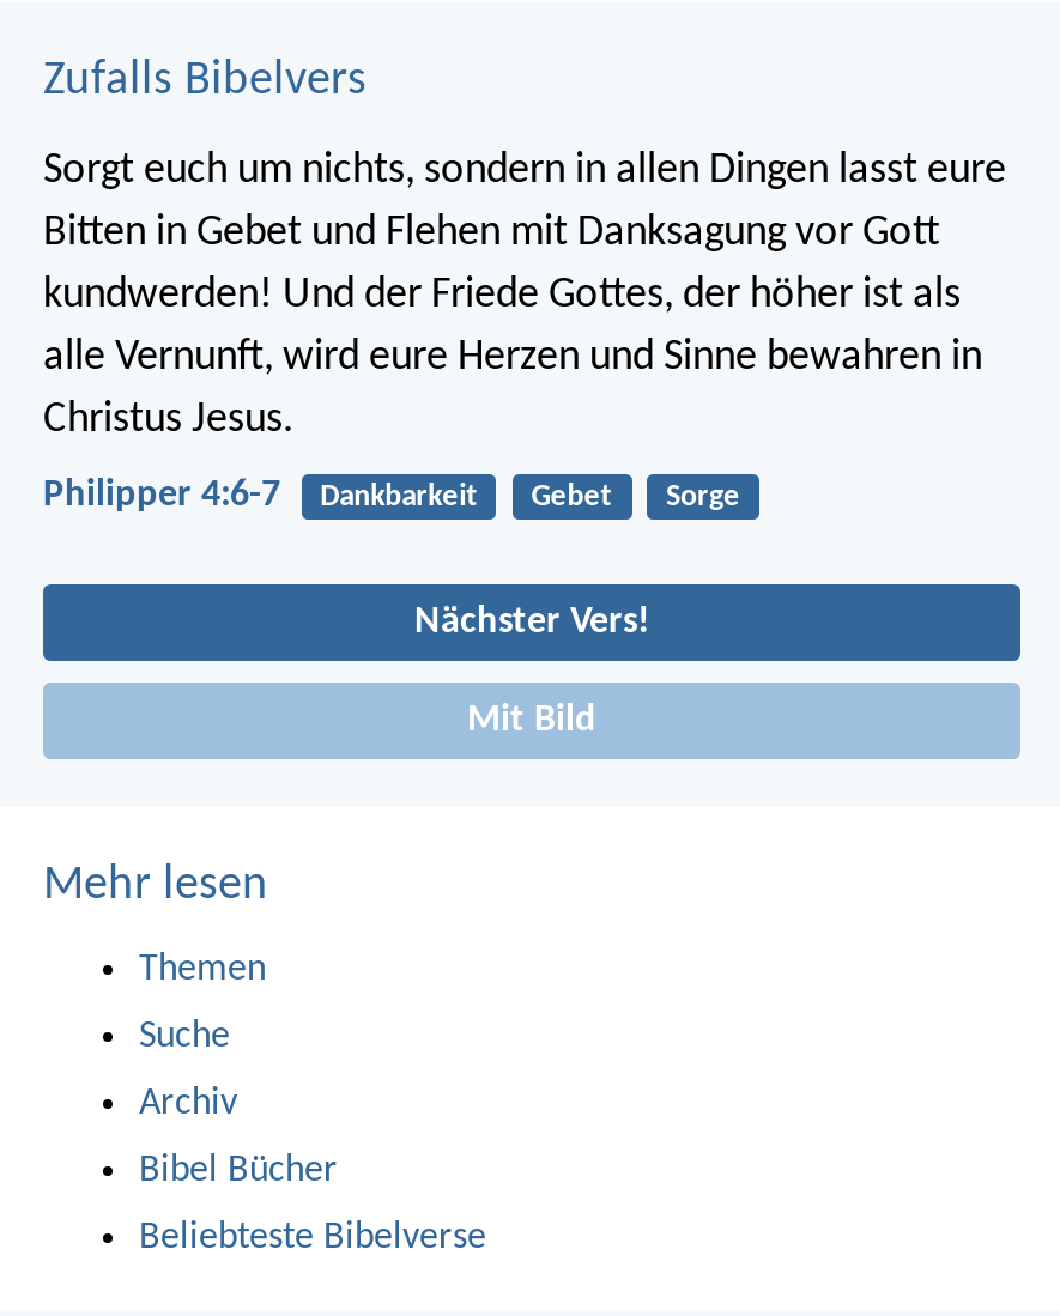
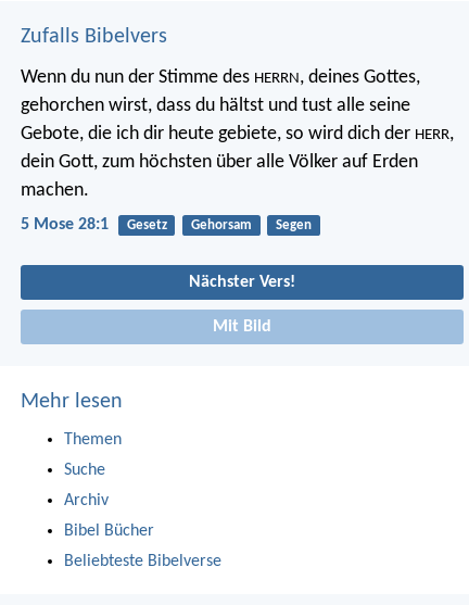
[43,149,1006,444] Sorgt euch um nichts, sondern in allen Dingen lasst eure | Bitten in Gebet und Flehen mit Danksagung vor Gott | kundwerden! Und der Friede Gottes, der höher ist als | alle Vernunft, wird eure Herzen und Sinne bewahren in | Christus Jesus. -> [21,68,454,201] Wenn du nun der Stimme des HERRN, deines Gottes, | gehorchen wirst, dass du hältst und tust alle seine | Gebote, die ich dir heute gebiete, so wird dich der HERR, | dein Gott, zum höchsten über alle Völker auf Erden | machen.
[43,478,740,516] Philipper 4:6-7 | Dankbarkeit | Gebet | Sorge -> [21,217,312,234] 5 Mose 28:1 | Gesetz | Gehorsam | Segen

